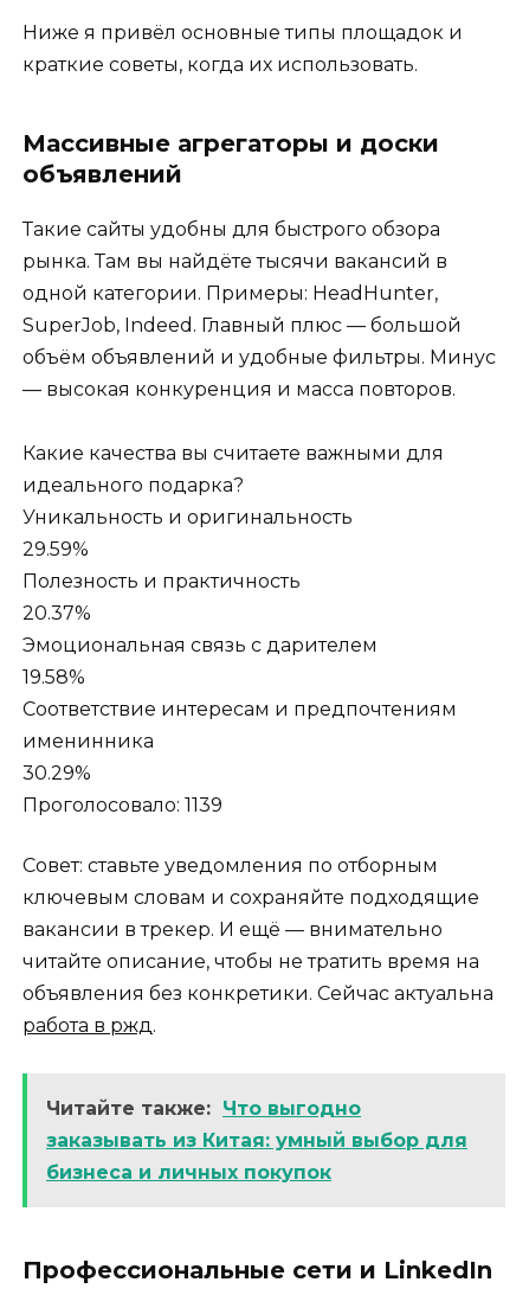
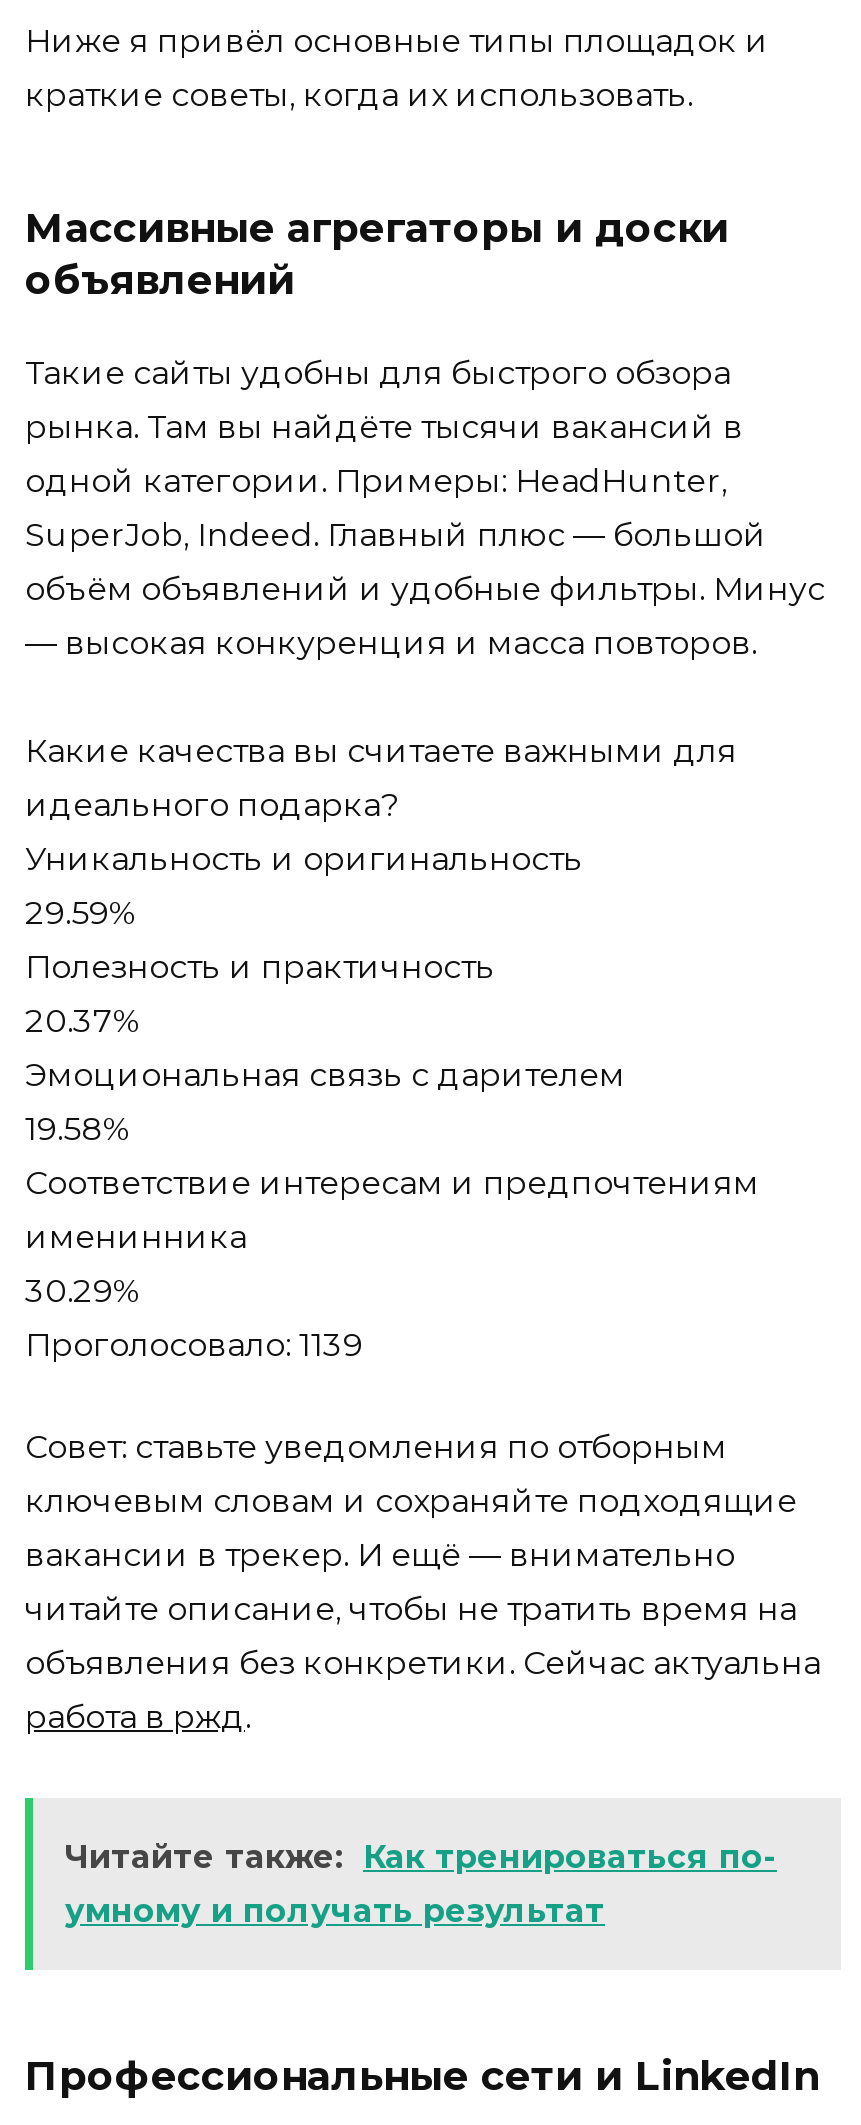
[46,1097,467,1184] Читайте также: Что выгодно | заказывать из Китая: умный выбор для | бизнеса и личных покупок -> [65,1838,777,1930] Читайте также: Как тренироваться по- | умному и получать результат

